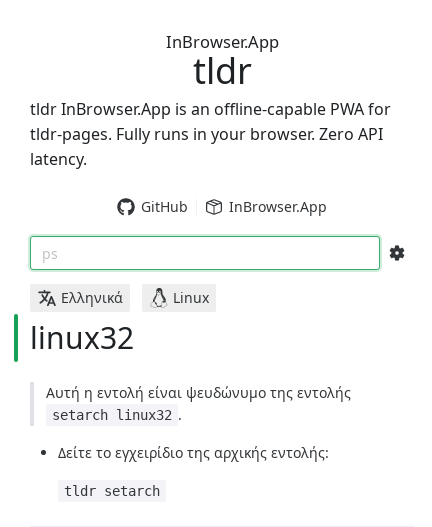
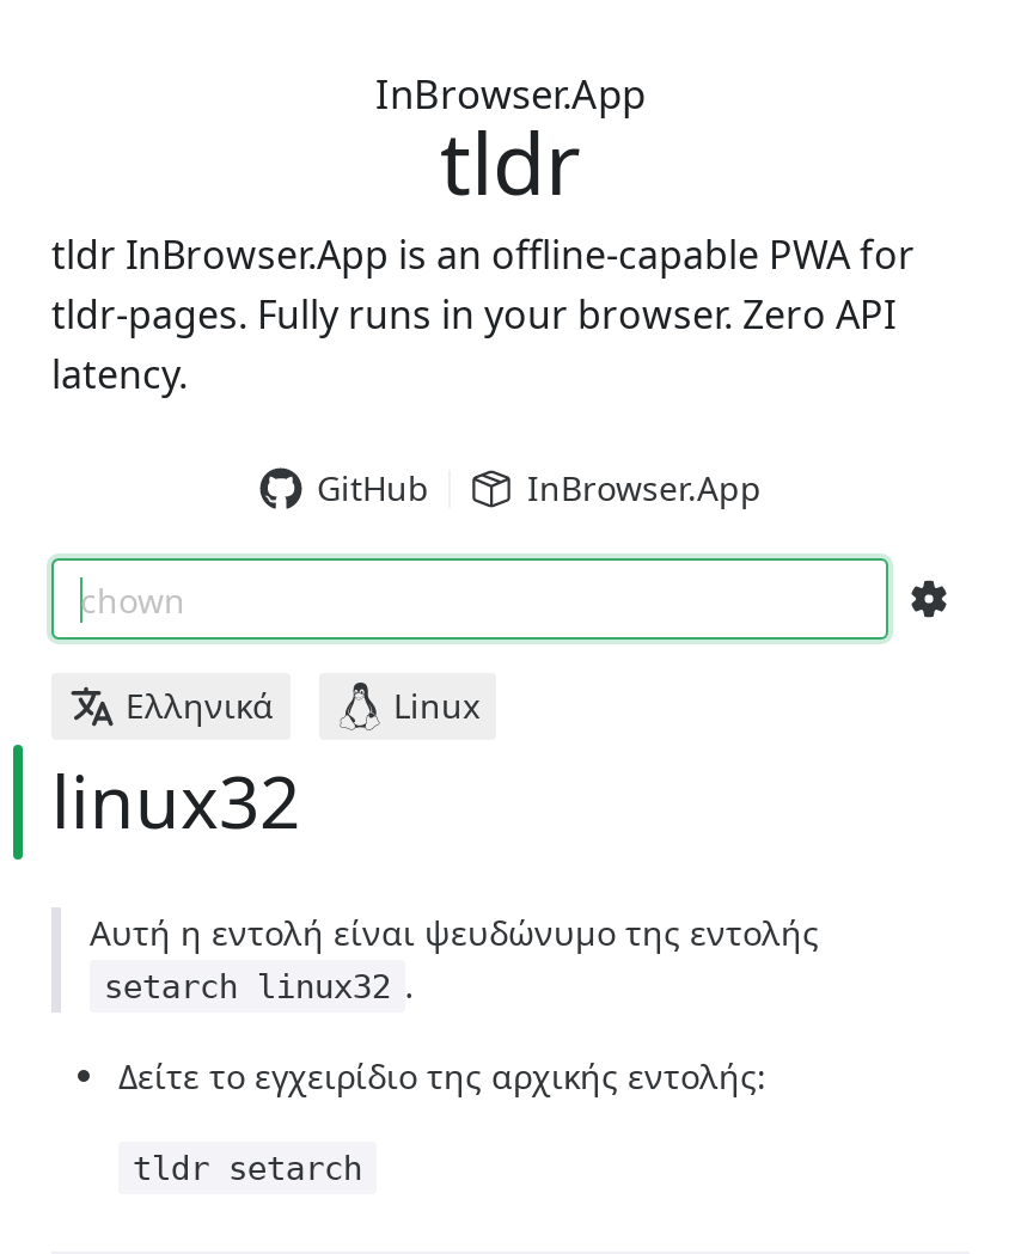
[42,243,58,262] ps -> [80,576,185,622] chown

